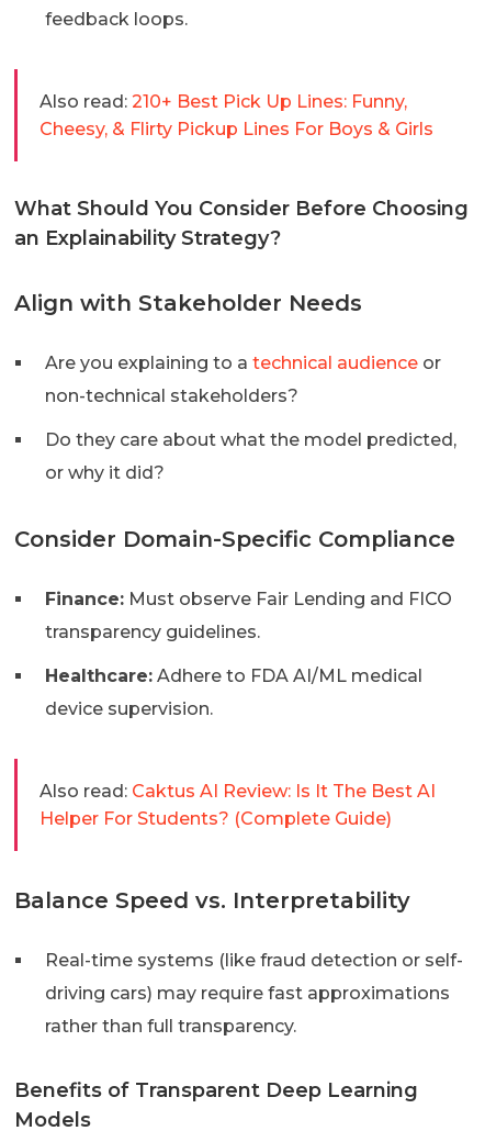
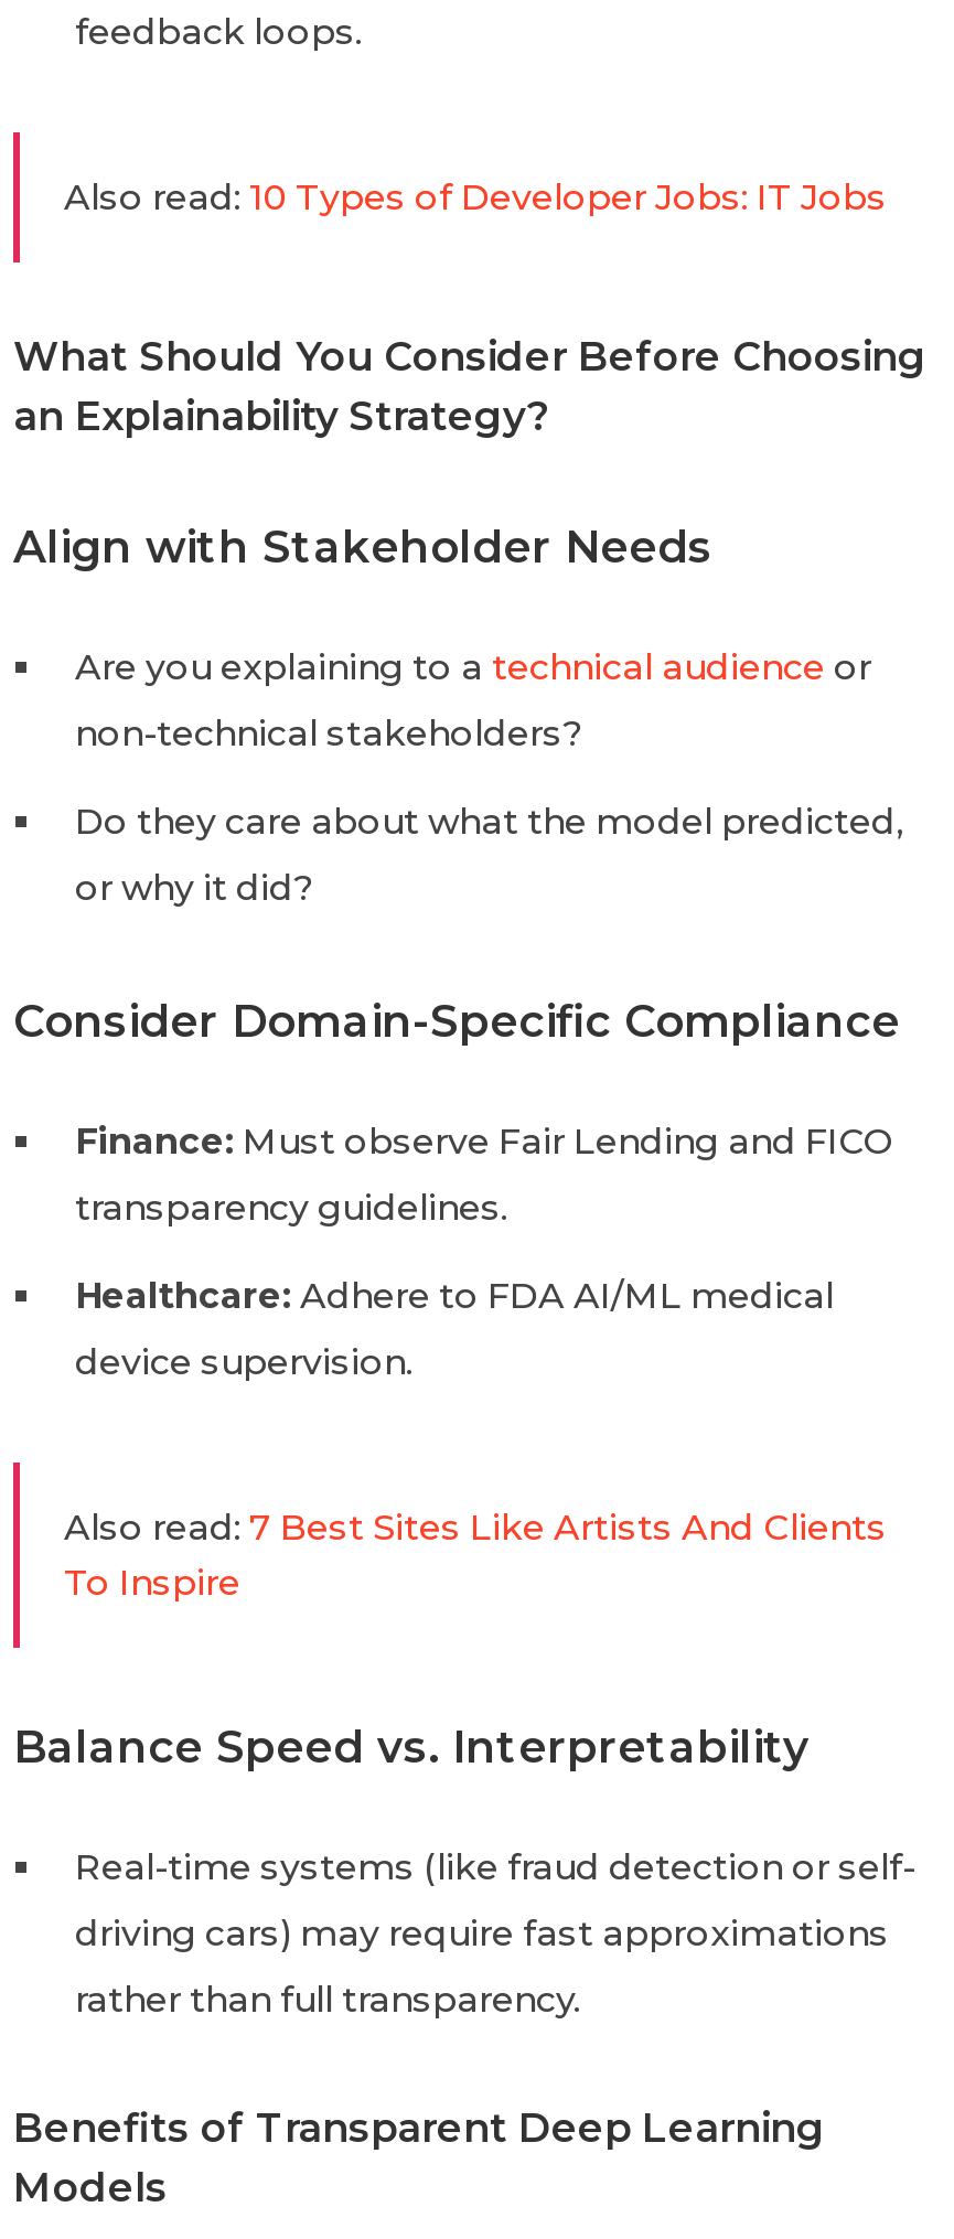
[40,91,433,139] Also read: 210+ Best Pick Up Lines: Funny, | Cheesy, & Flirty Pickup Lines For Boys & Girls -> [64,176,887,218] Also read: 10 Types of Developer Jobs: IT Jobs
[40,781,436,829] Also read: Caktus AI Review: Is It The Best AI | Helper For Students? (Complete Guide) -> [64,1506,887,1603] Also read: 7 Best Sites Like Artists And Clients | To Inspire

